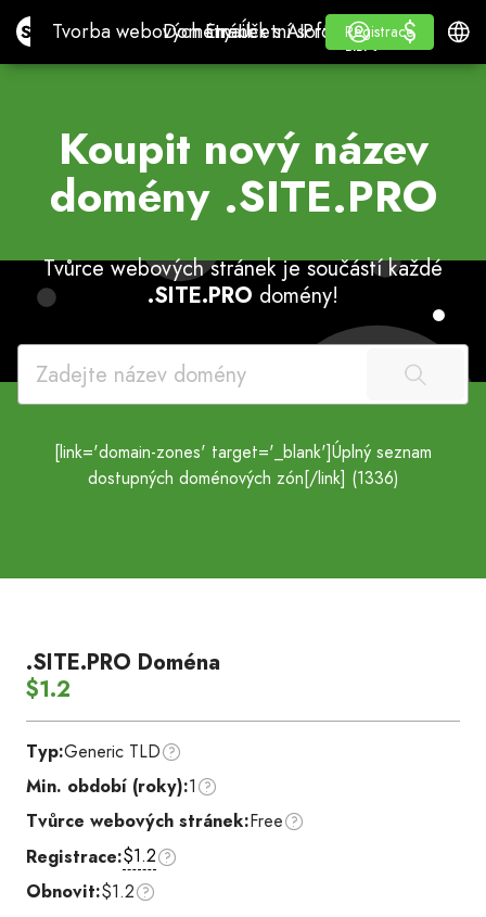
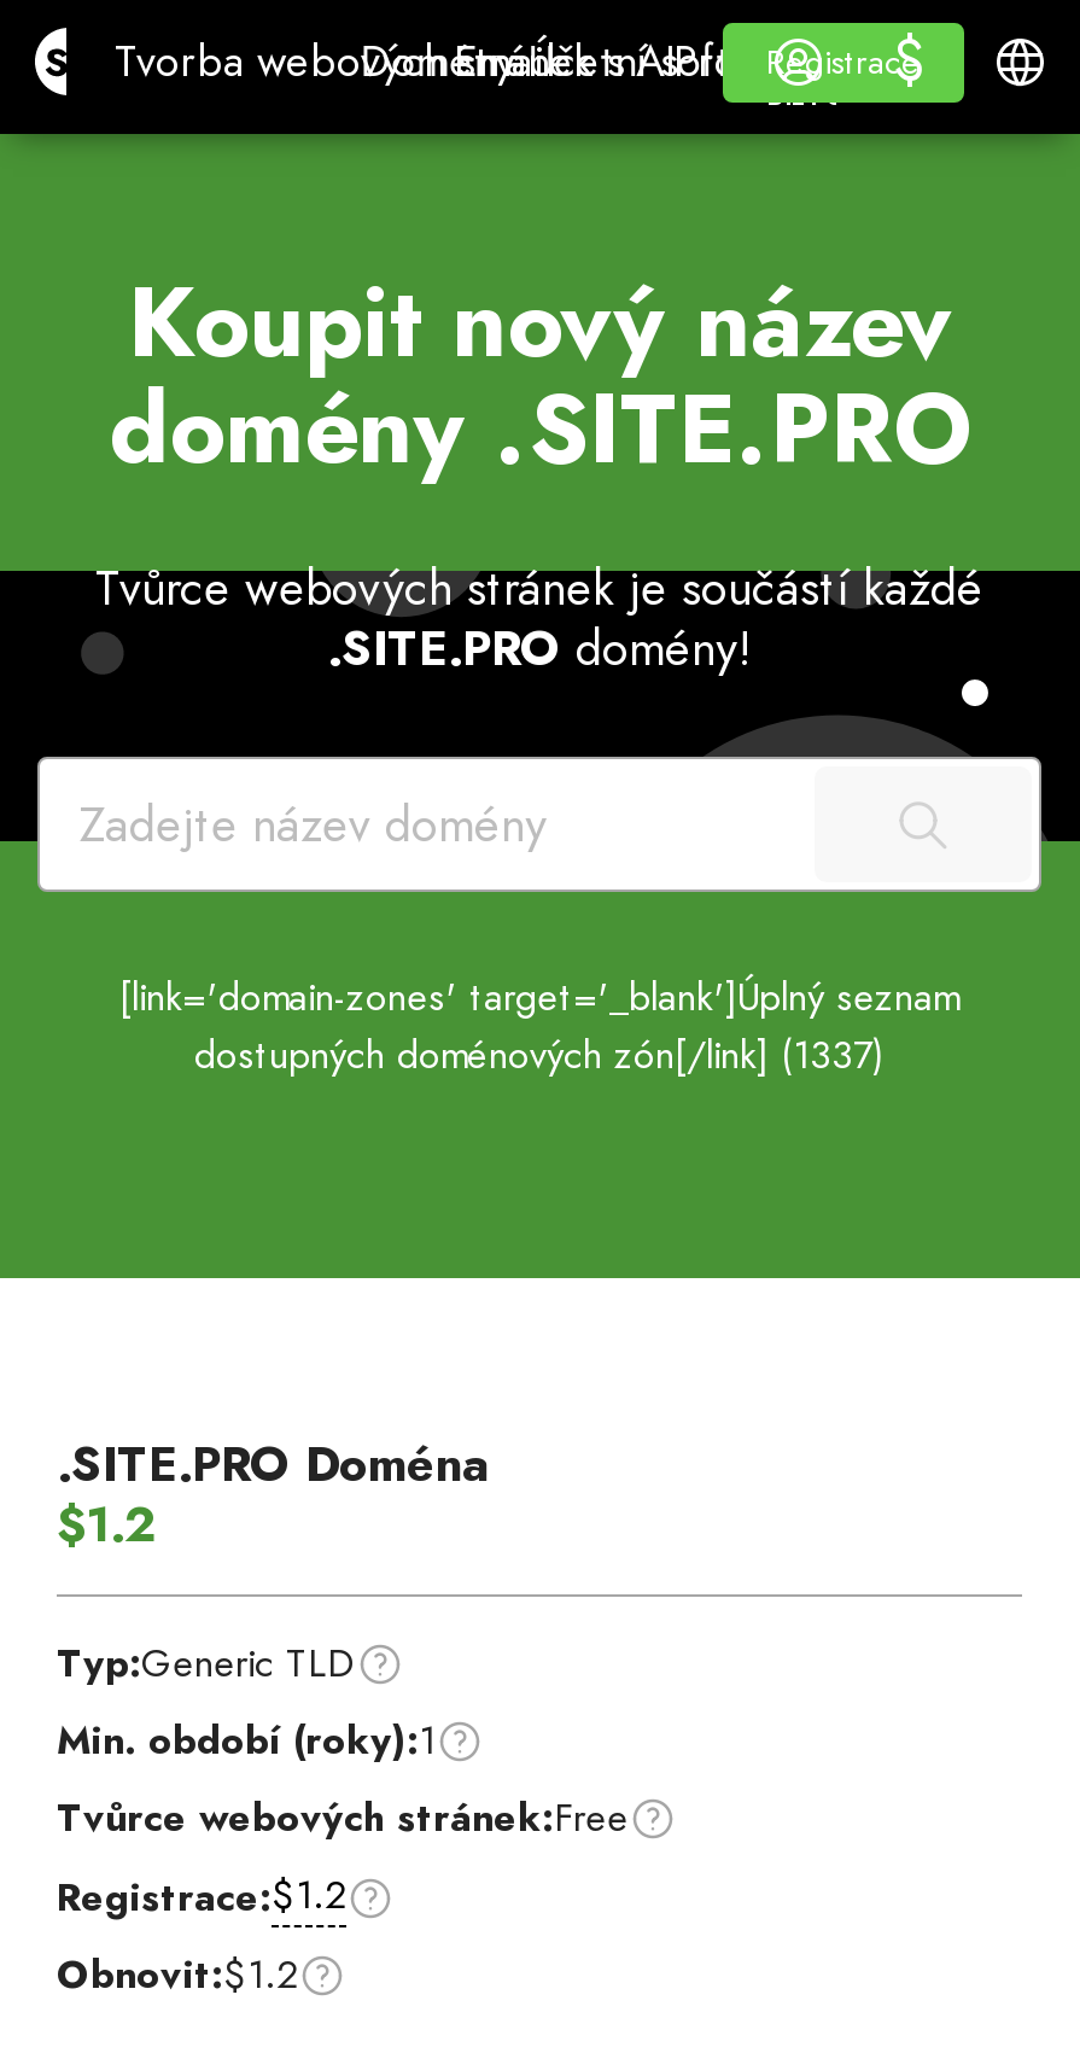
[87,466,399,491] dostupných doménových zón[/link] (1336) -> [194,1027,885,1083] dostupných doménových zón[/link] (1337)

